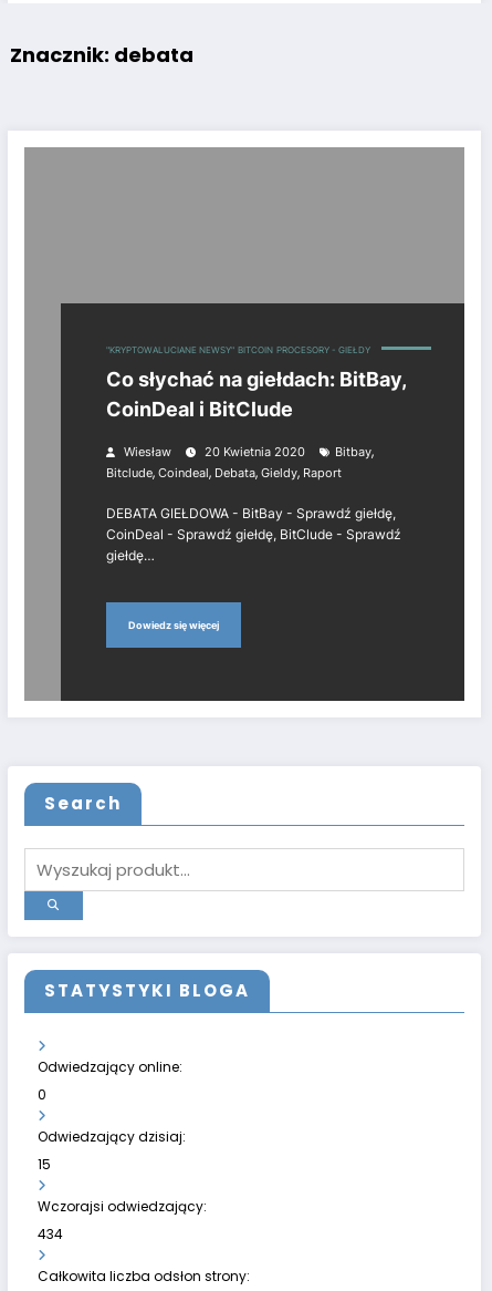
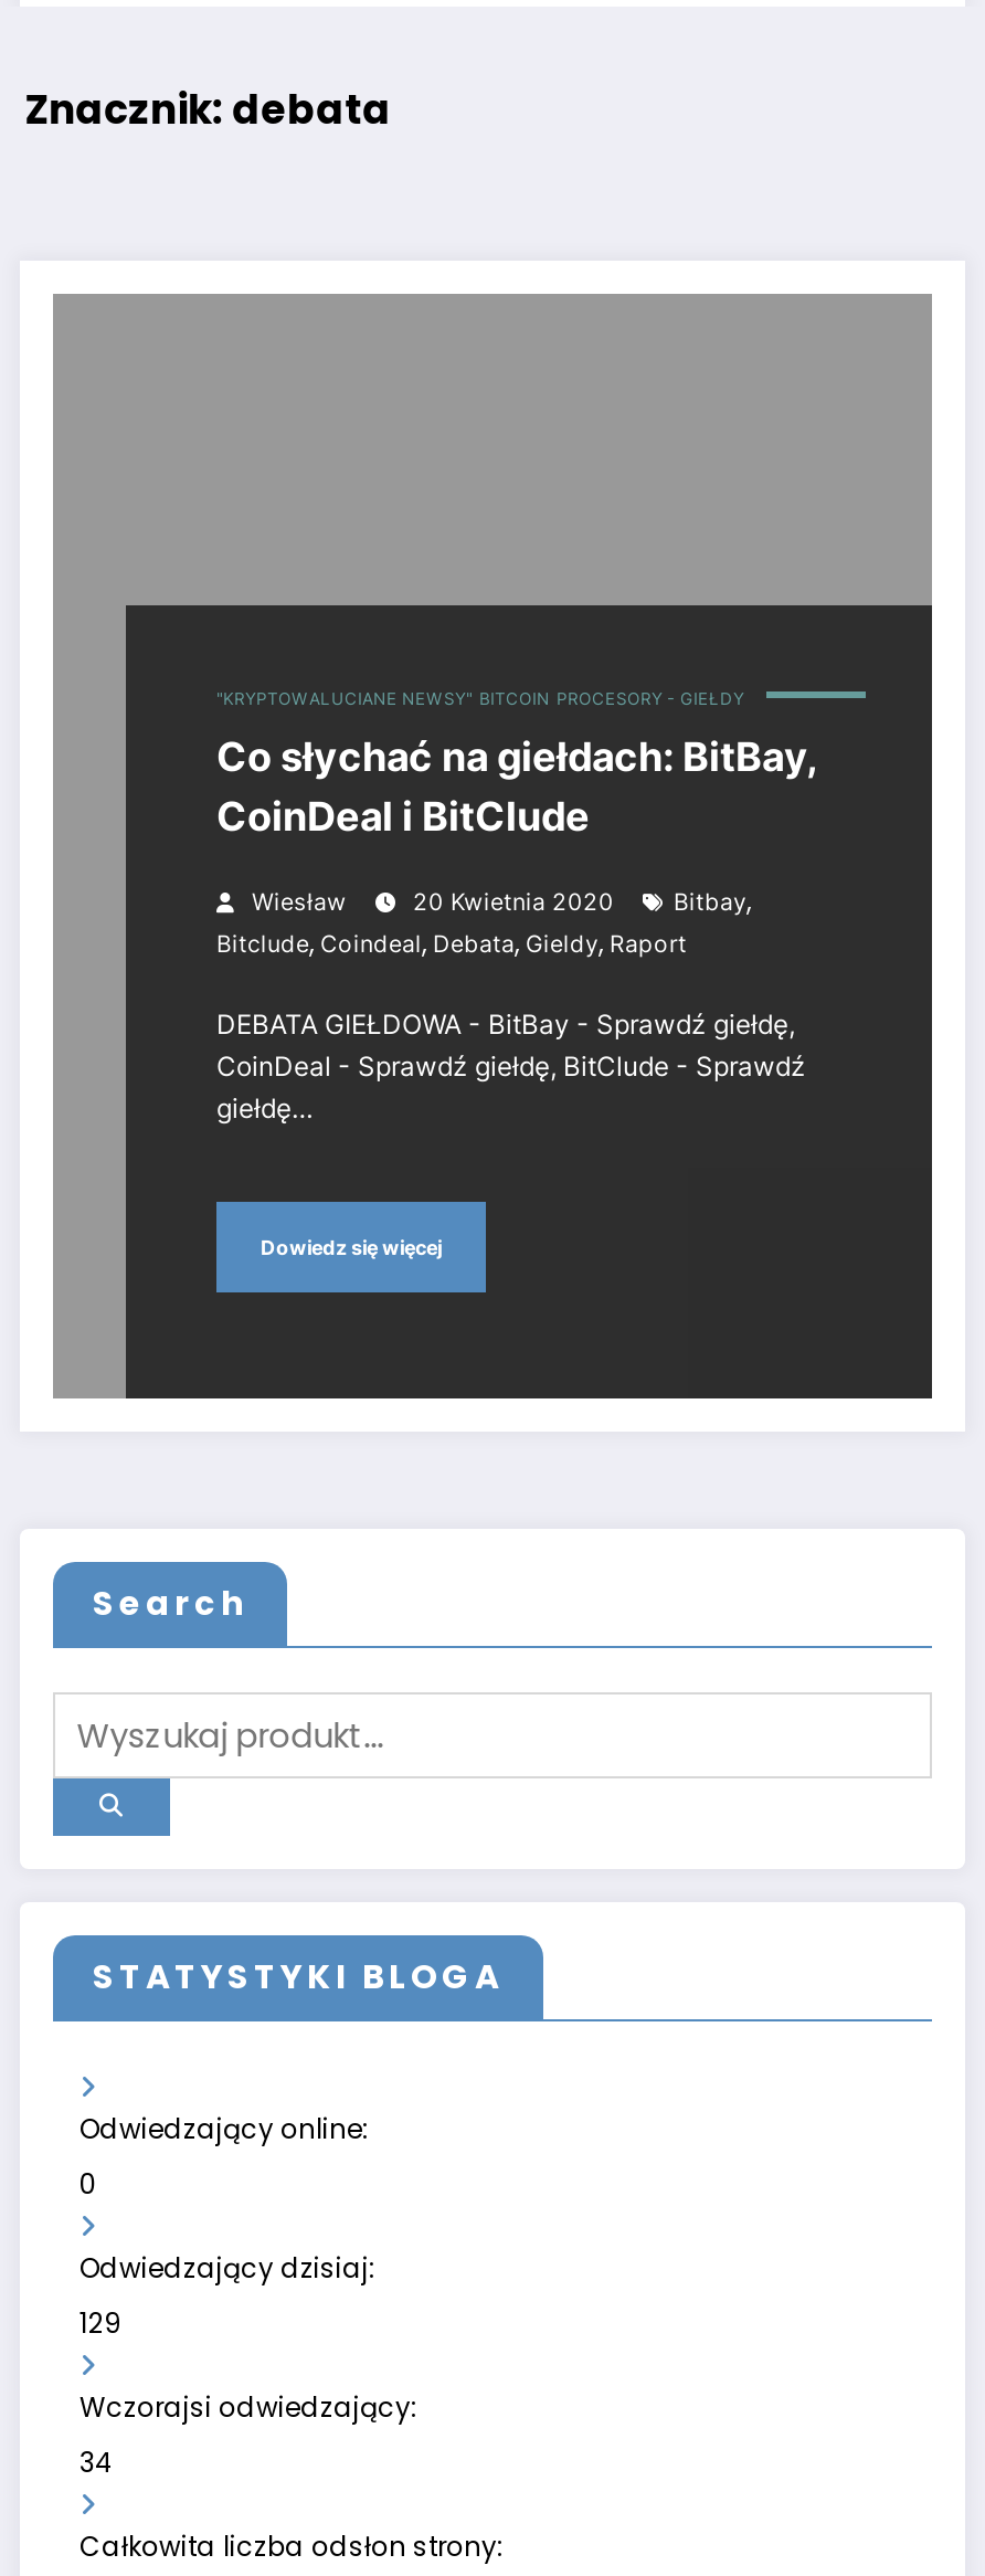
[38,1155,51,1174] 15 -> [80,2304,121,2342] 129
[38,1225,63,1244] 434 -> [80,2444,113,2481] 34

